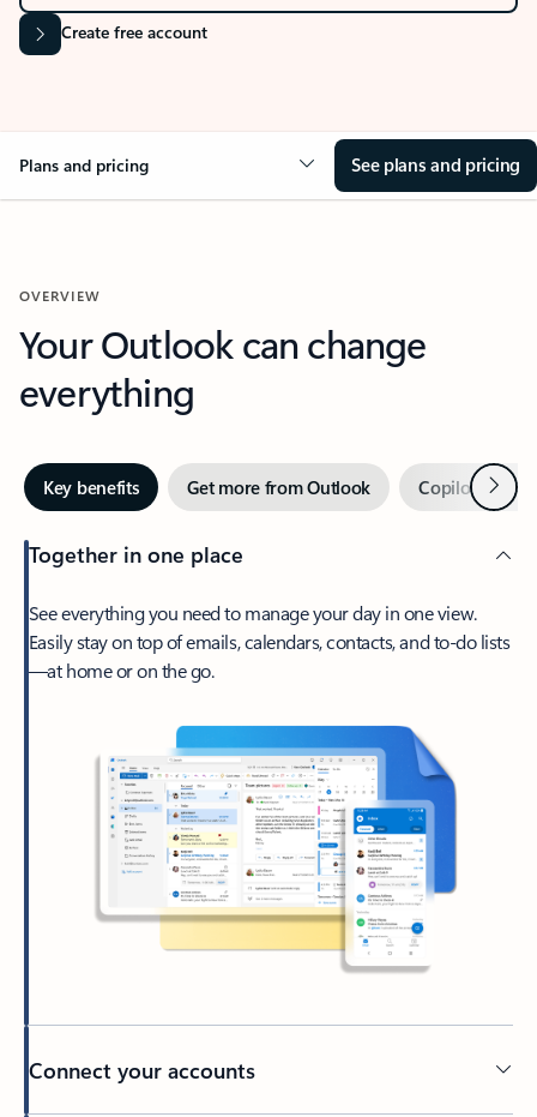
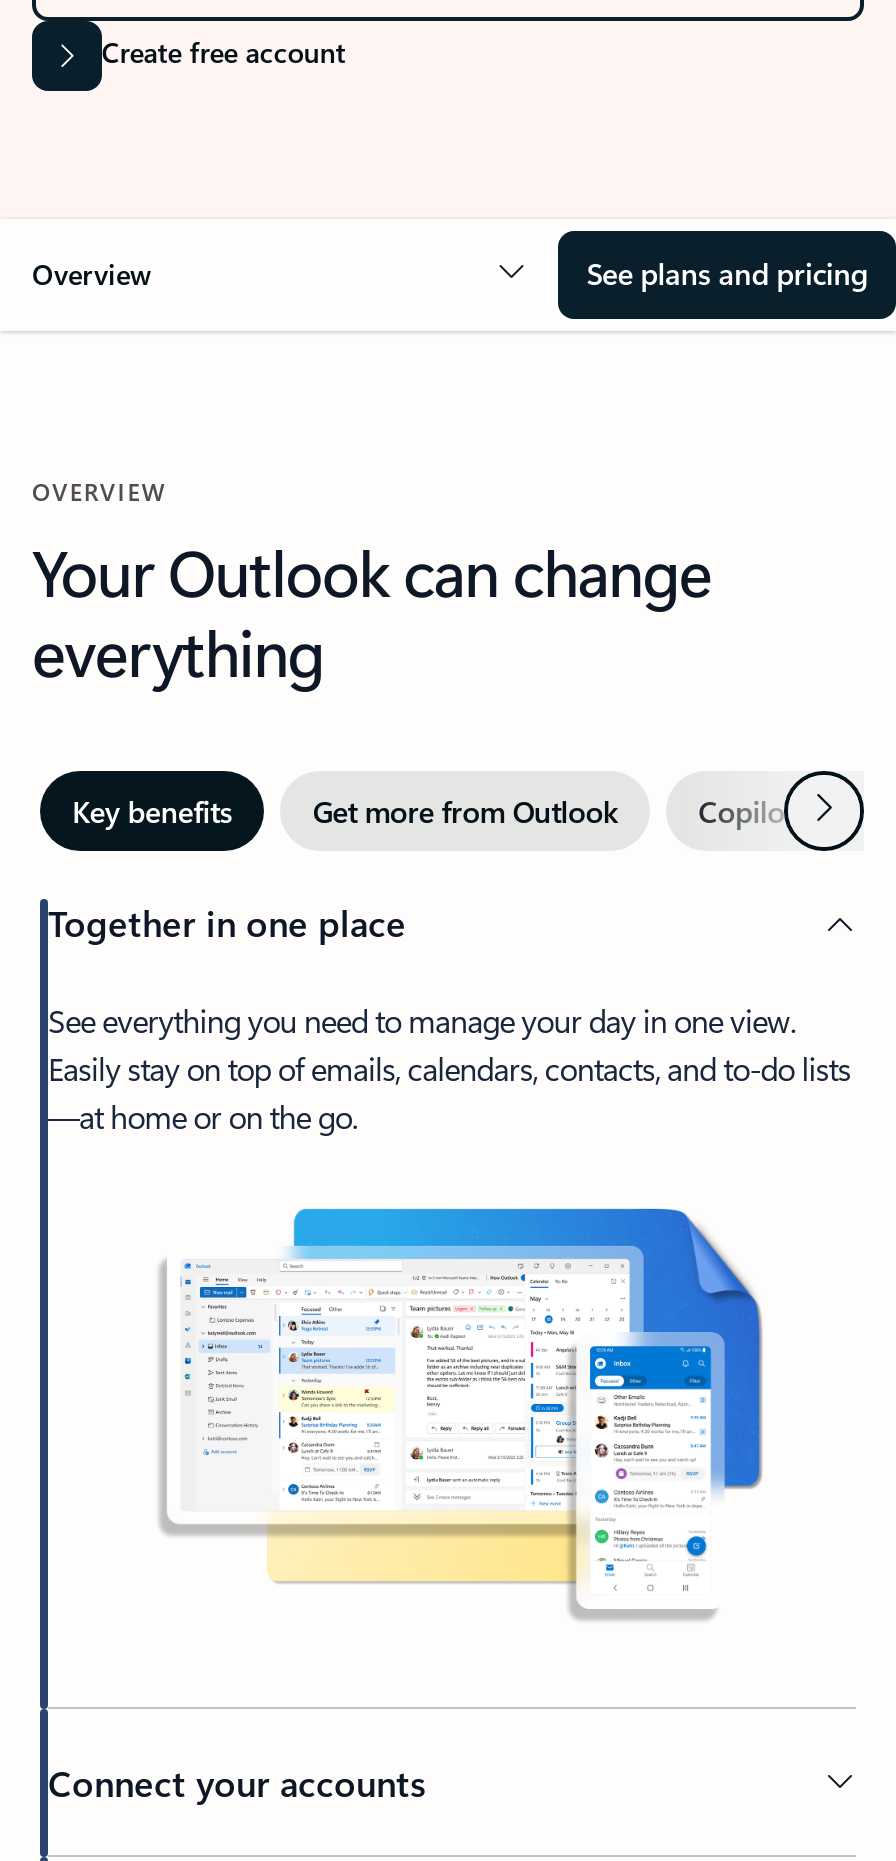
[19,154,149,176] Plans and pricing -> [32,255,152,293] Overview

